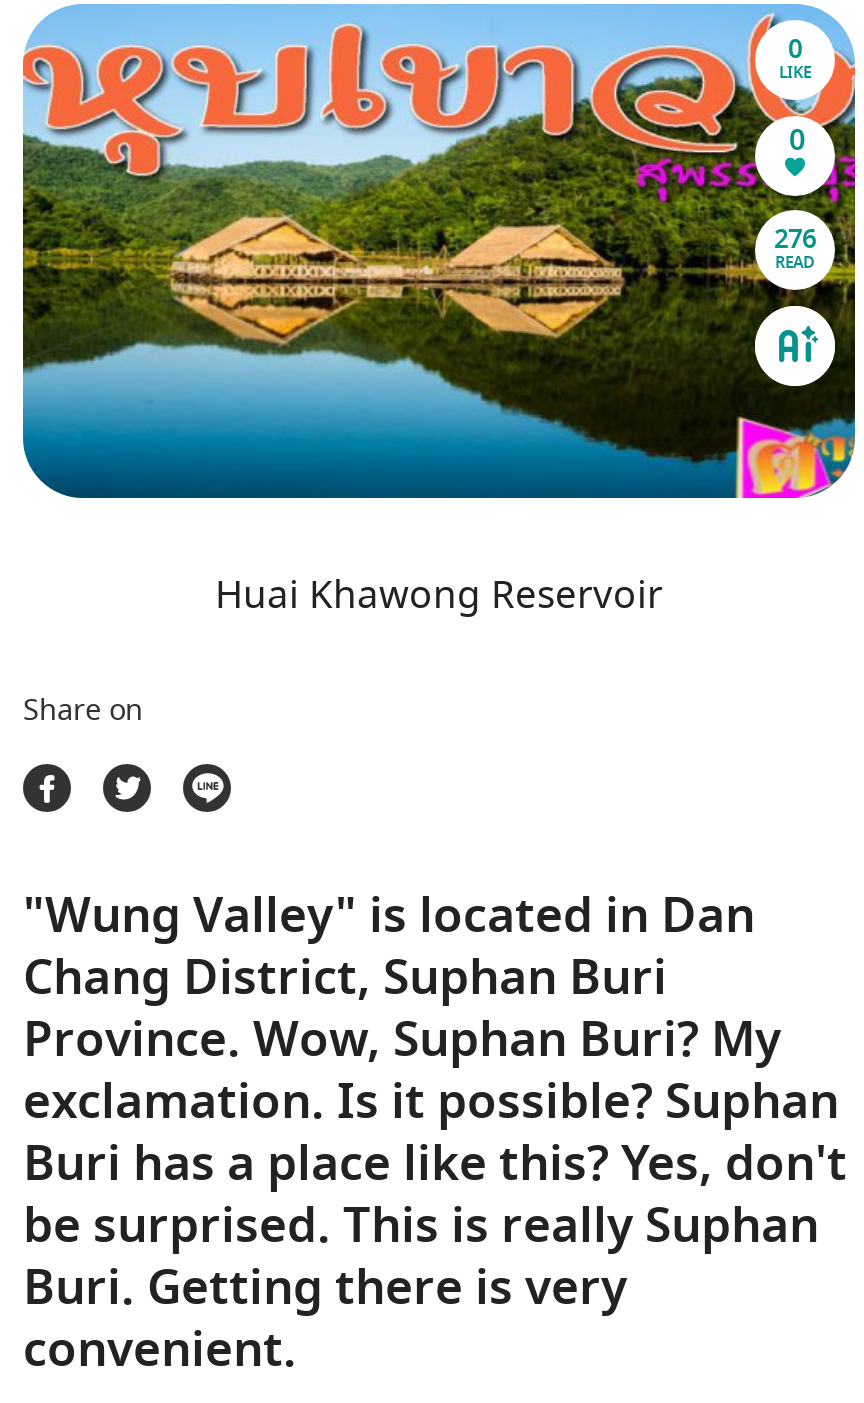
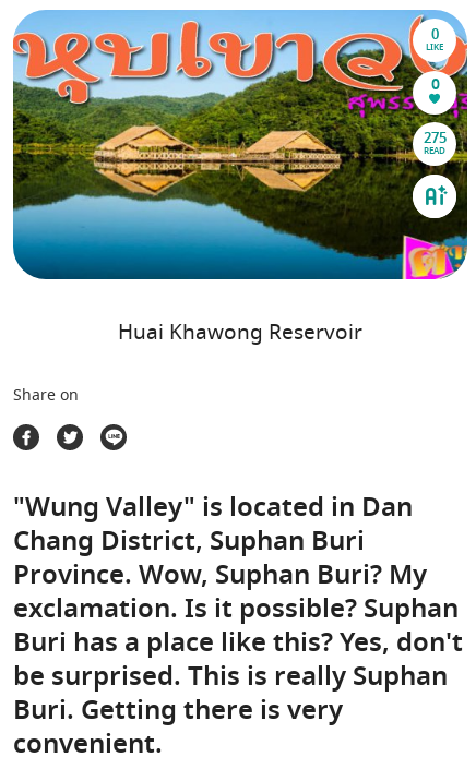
[774,220,816,258] 276 -> [423,128,446,148] 275

